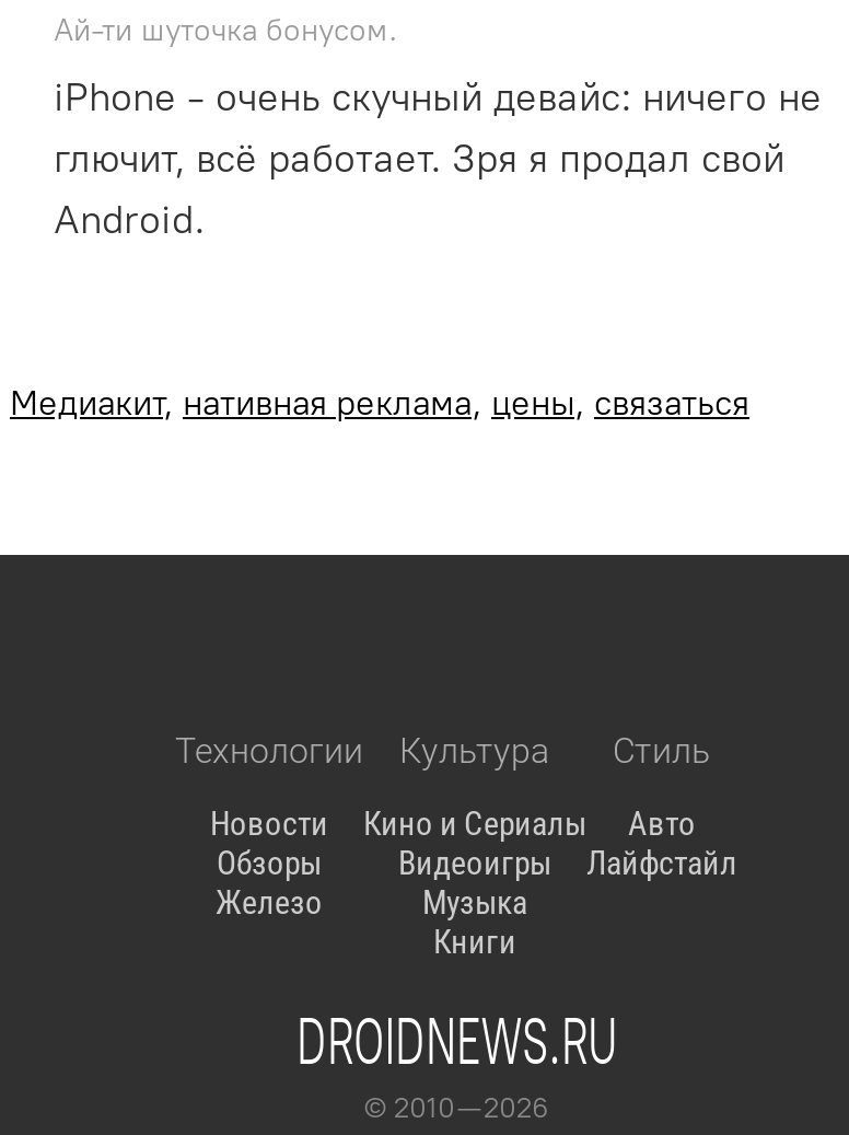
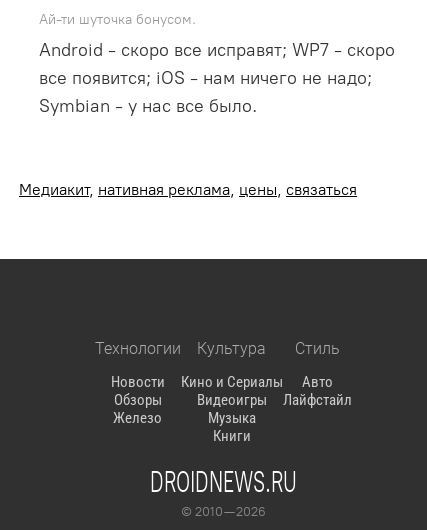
[54,72,822,243] iPhone - очень скучный девайс: ничего не | глючит, всё работает. Зря я продал свой | Android. -> [39,39,395,117] Android - скоро все исправят; WP7 - скоро | все появится; iOS - нам ничего не надо; | Symbian - у нас все было.

